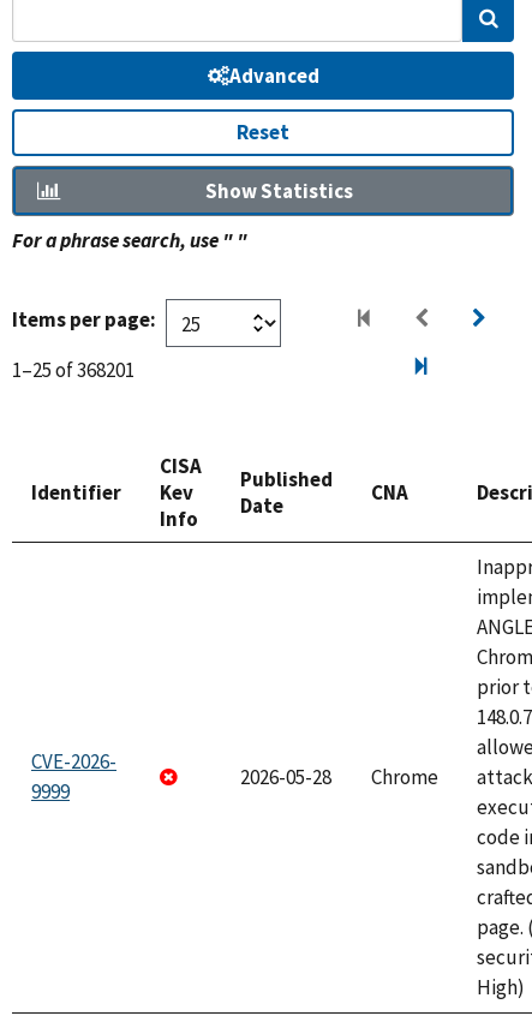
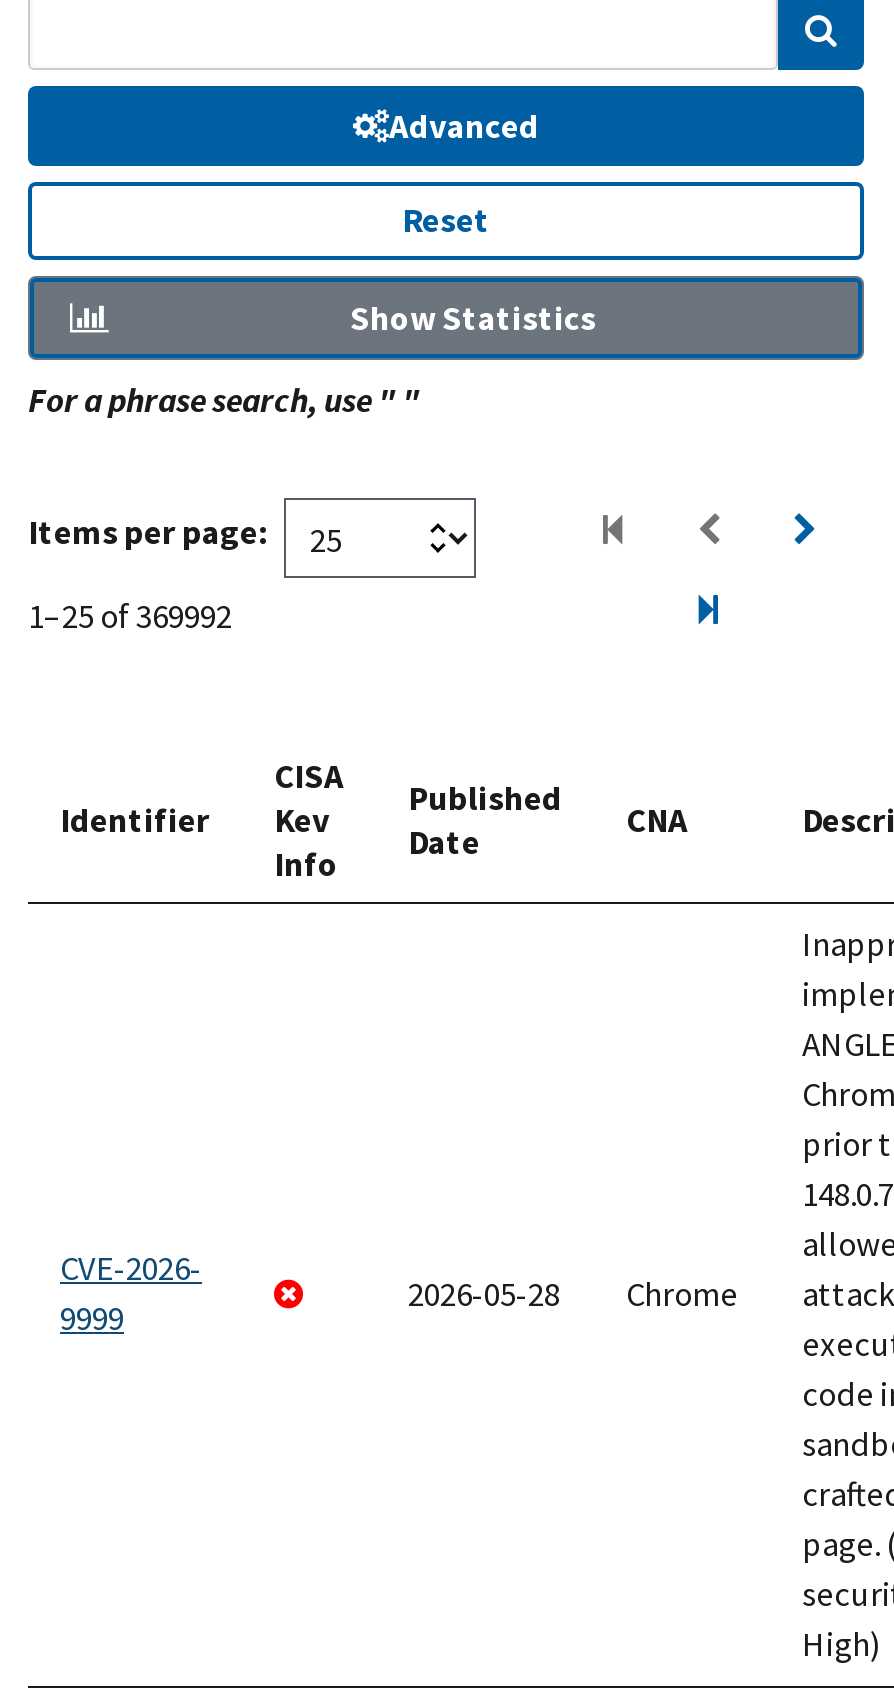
[12,357,135,383] 1–25 of 368201 -> [28,594,232,638] 1–25 of 369992

